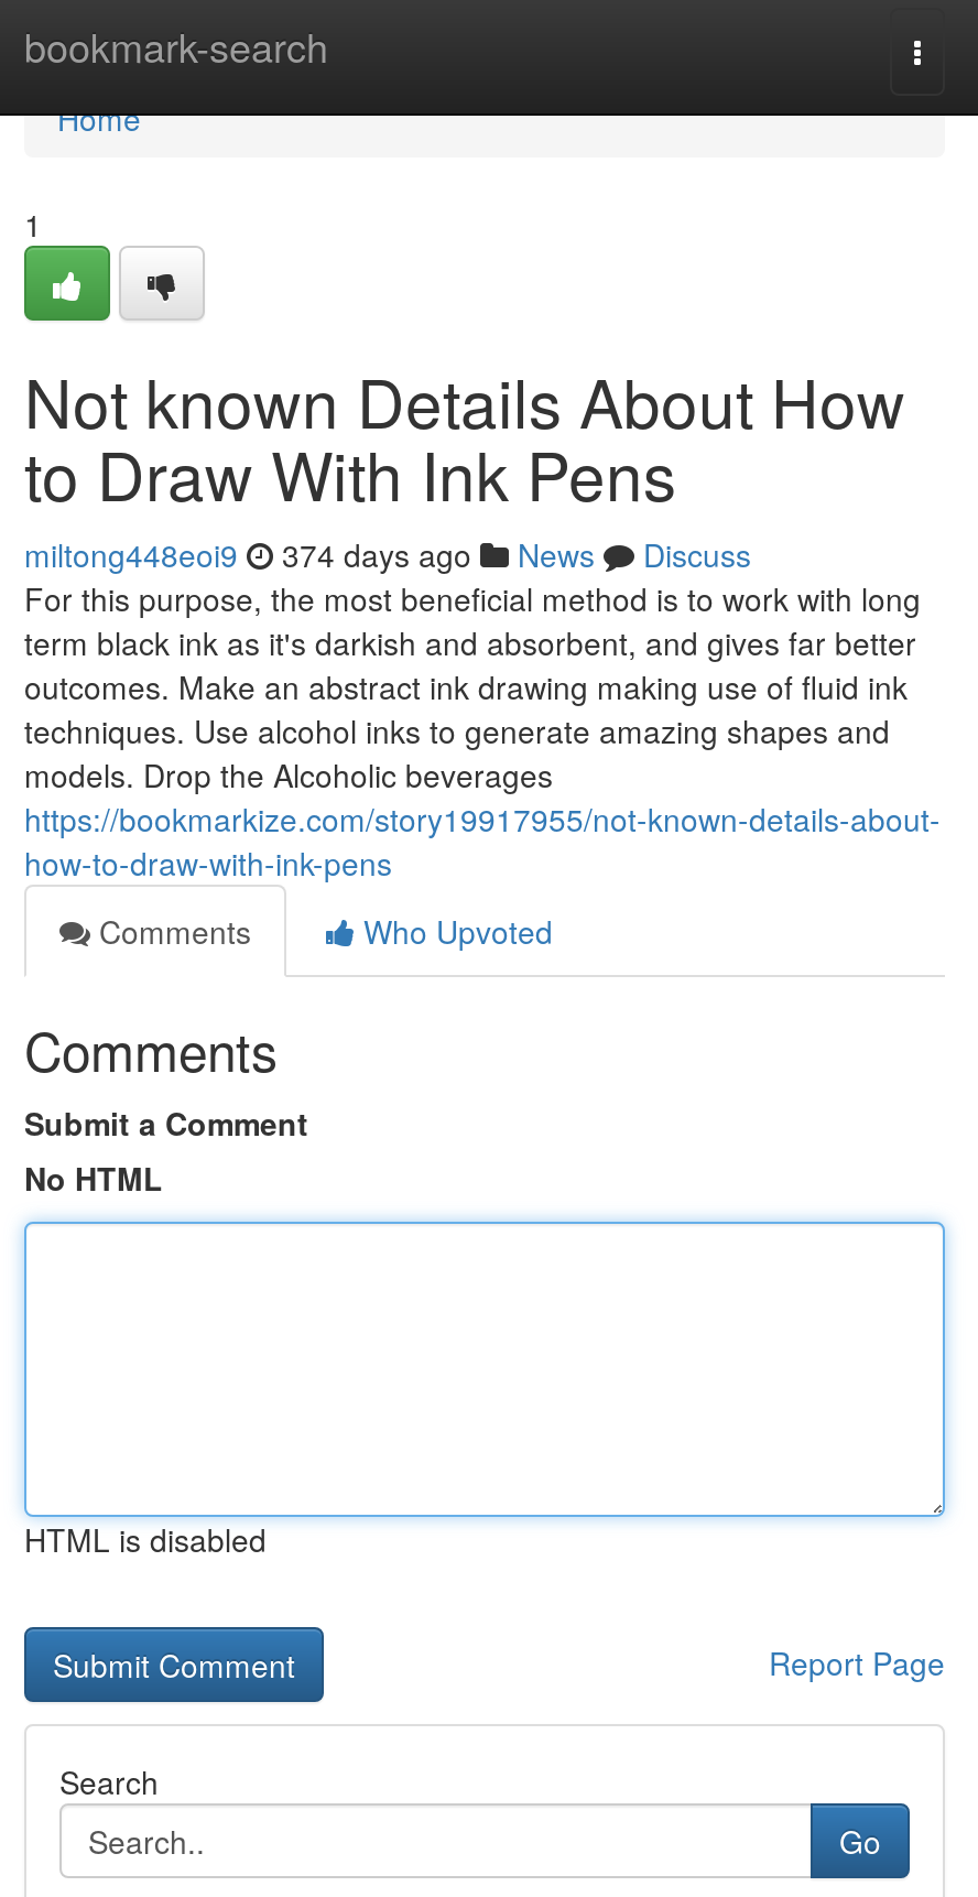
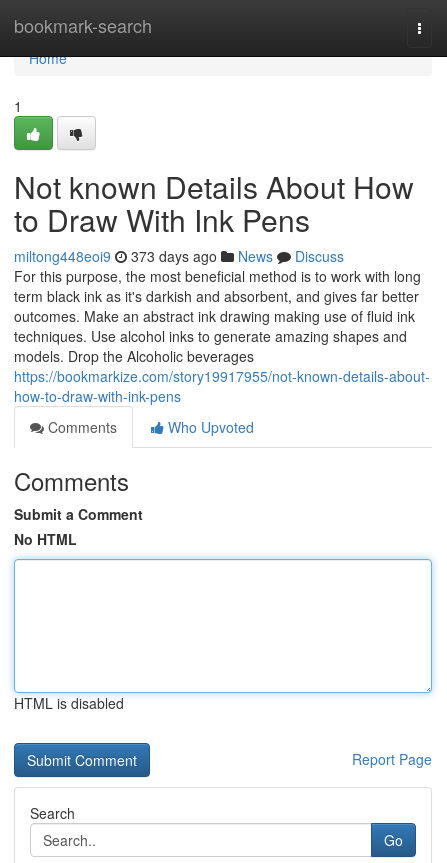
[24,532,751,576] miltong448eoi9 374 days ago News Discuss -> [14,246,344,266] miltong448eoi9 373 days ago News Discuss

